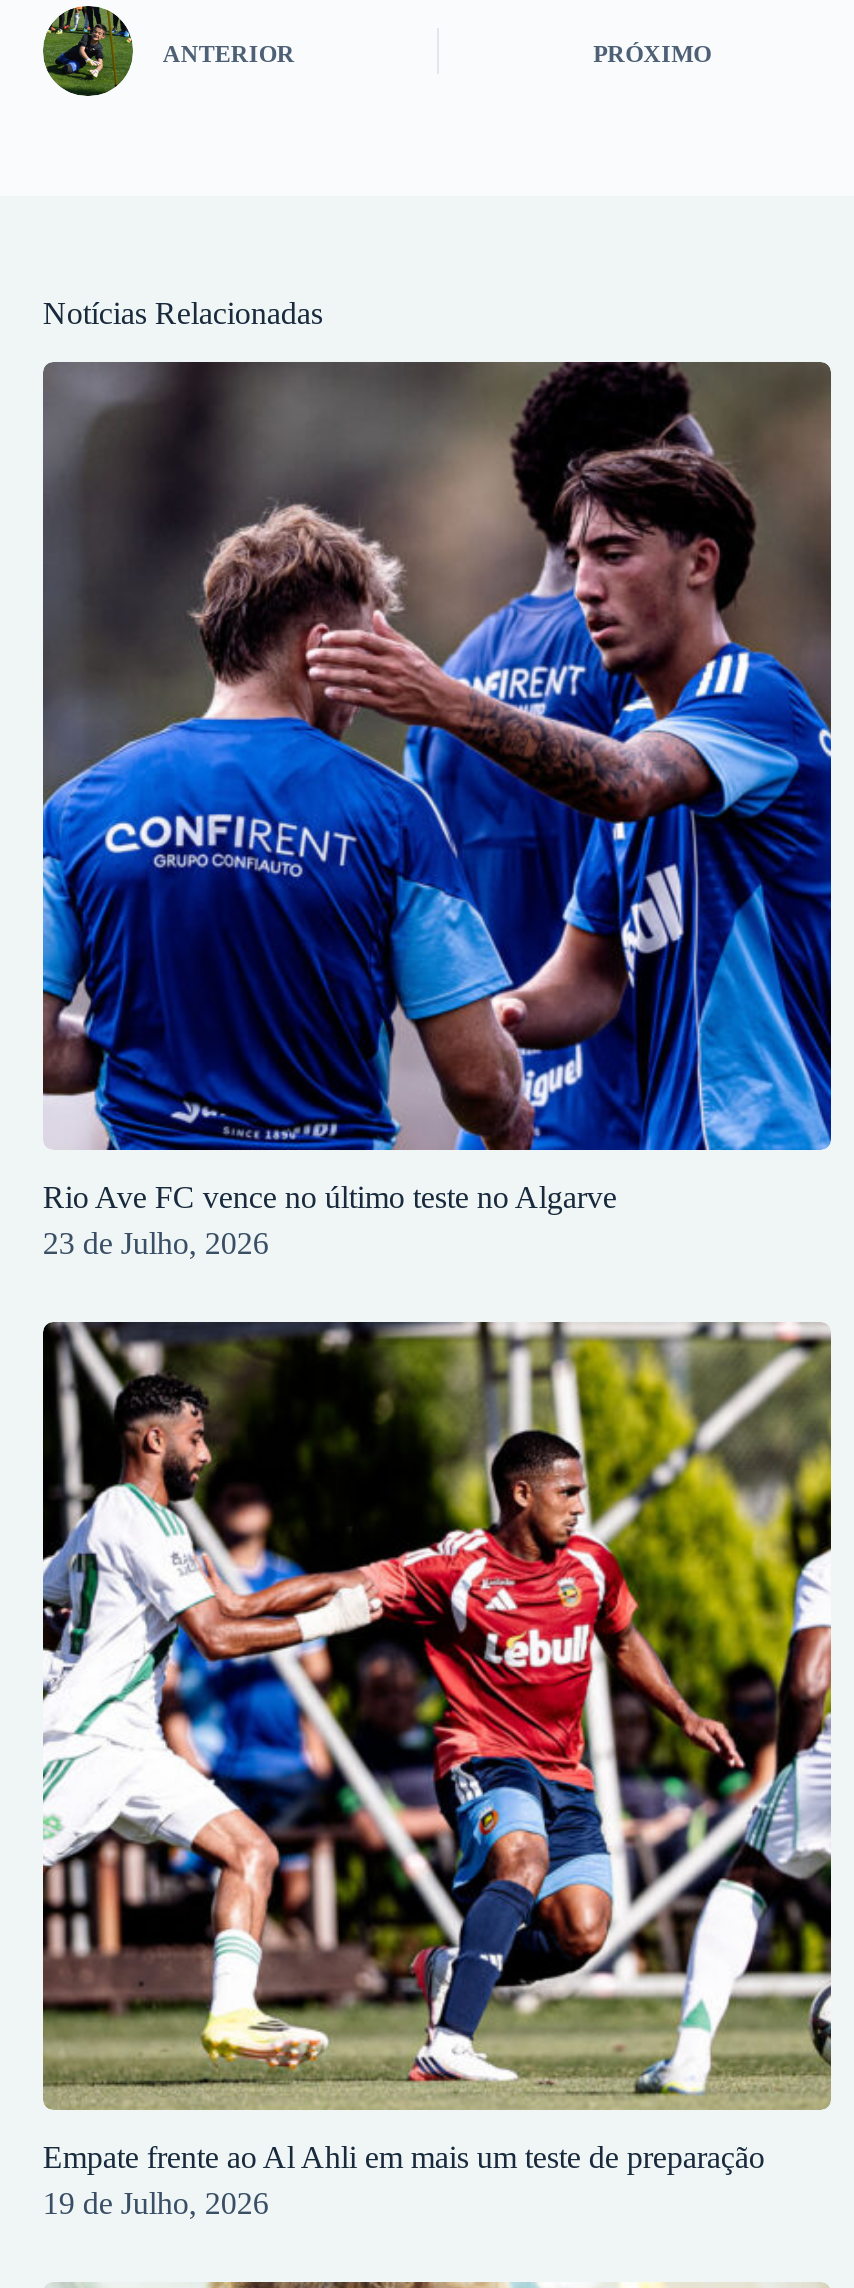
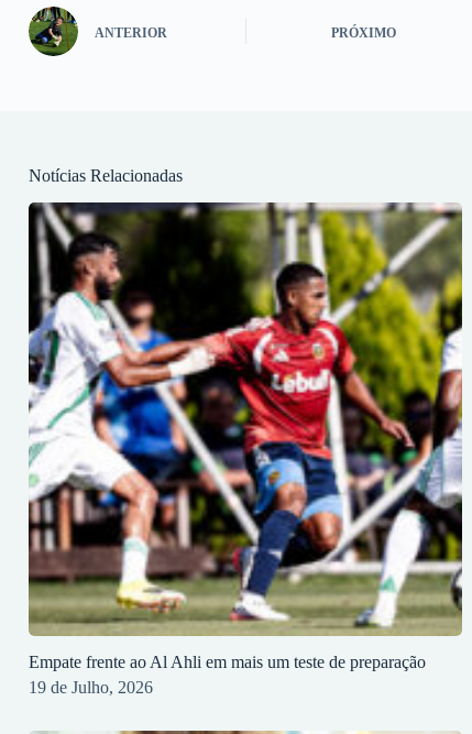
[41,360,833,1260] [image] | Rio Ave FC vence no último teste no Algarve | 23 de Julho, 2026 -> none

